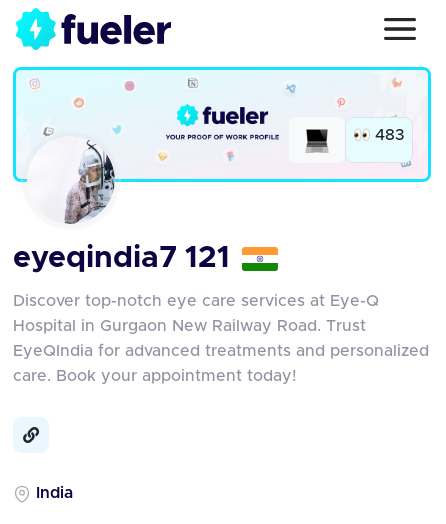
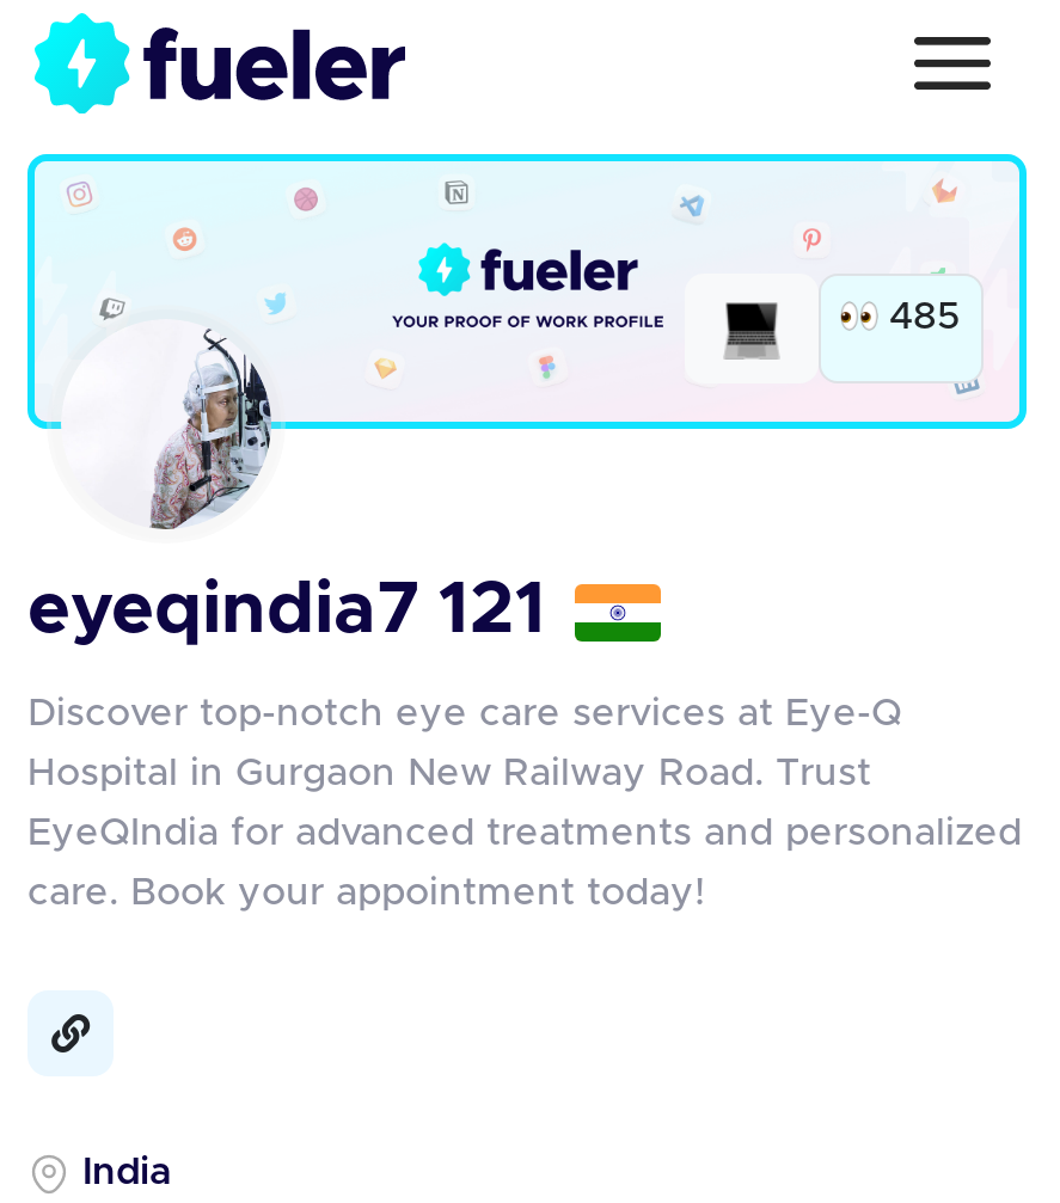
[374,127,403,143] 483 -> [889,299,961,337] 485

